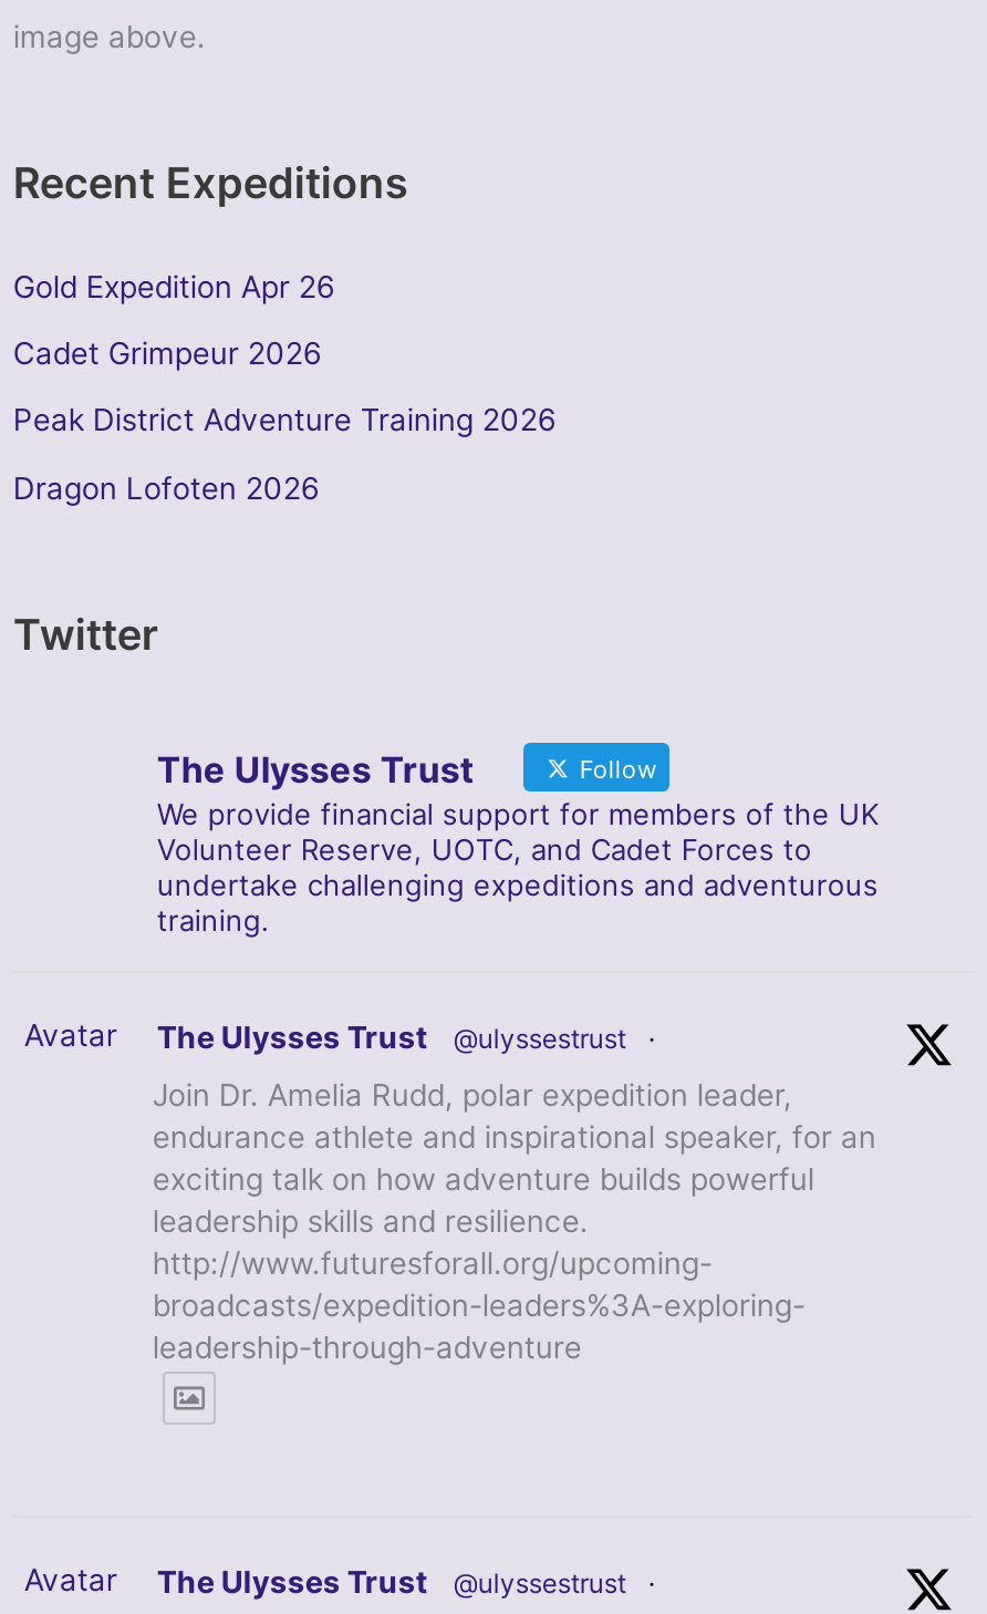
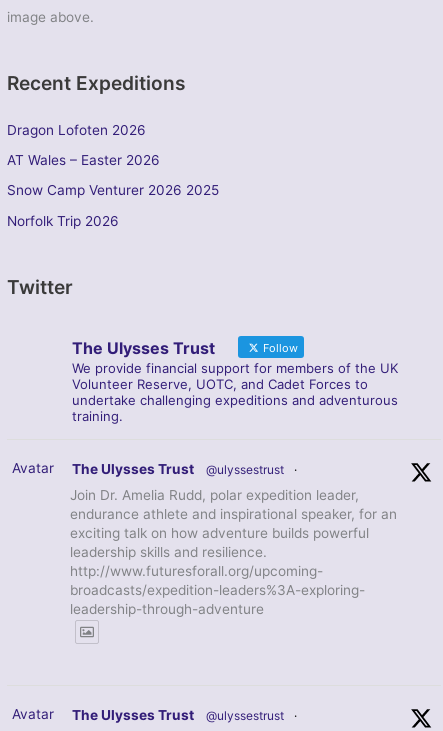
[13,268,557,438] Gold Expedition Apr 26 | Cadet Grimpeur 2026 | Peak District Adventure Training 2026 -> none
moved [13,470,321,505] -> [7,122,146,138]: Dragon Lofoten 2026
none -> [7,152,219,229] AT Wales – Easter 2026 | Snow Camp Venturer 2026 2025 | Norfolk Trip 2026

